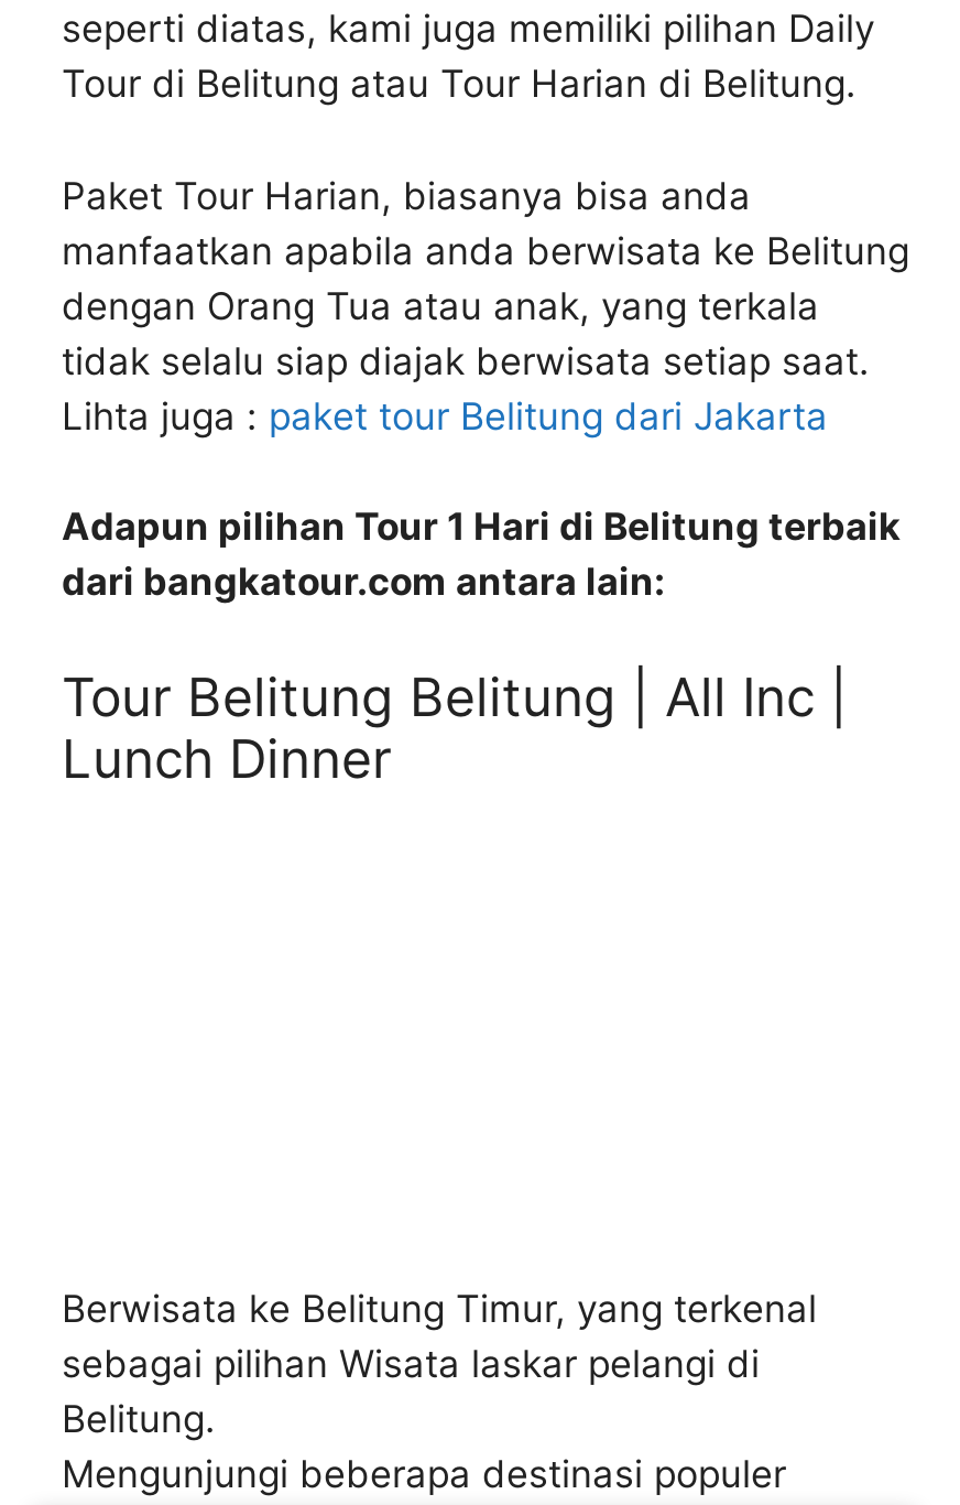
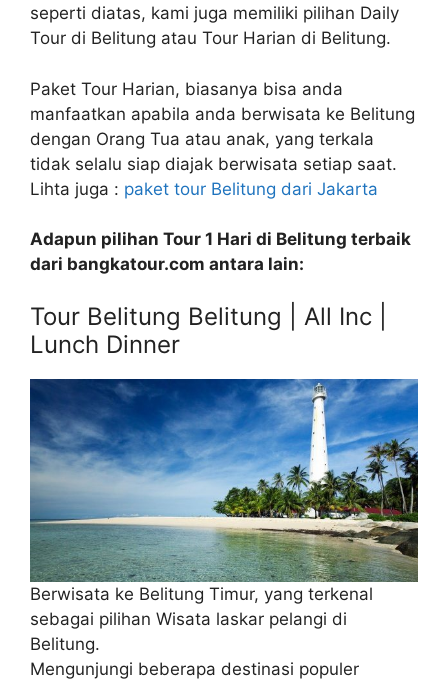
none -> [29,378,419,583] [image]

